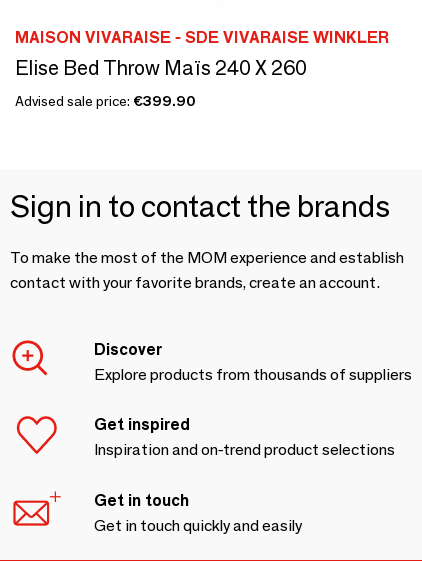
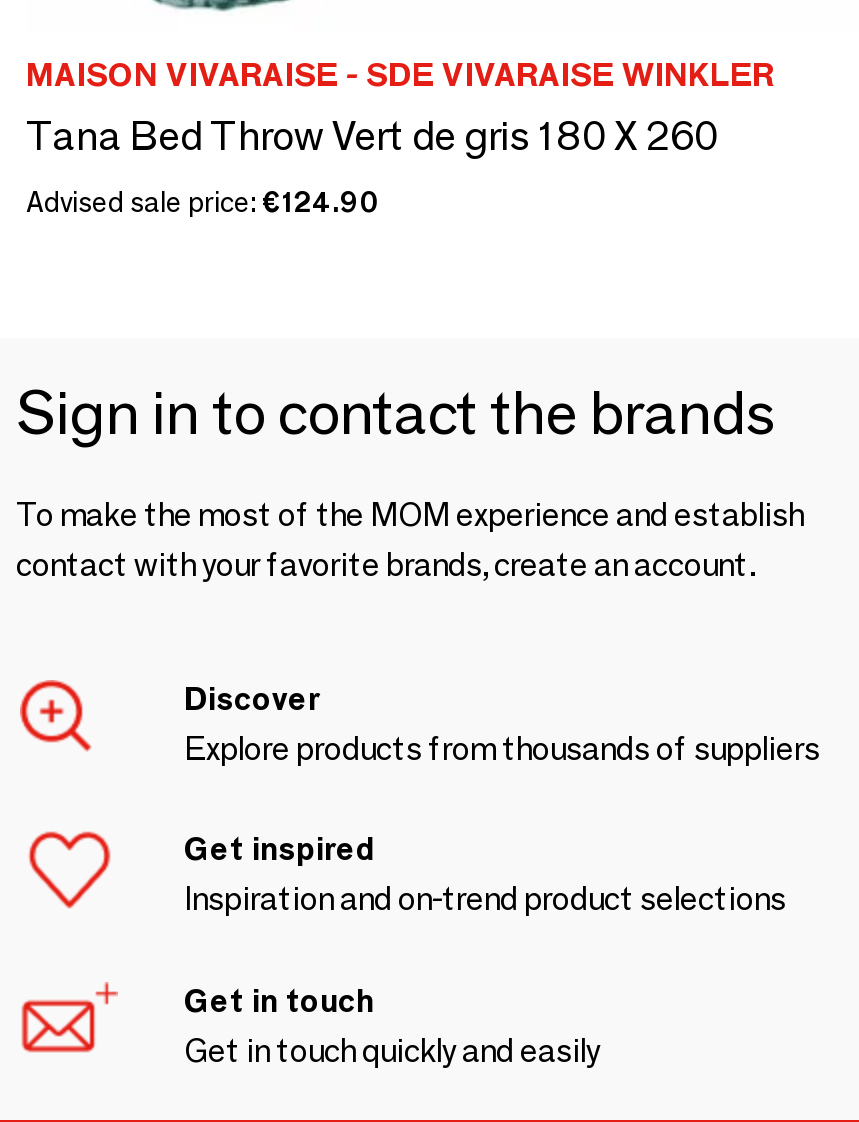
[15,56,307,80] Elise Bed Throw Maïs 240 X 260 -> [26,111,718,159] Tana Bed Throw Vert de gris 180 X 260
[15,92,195,110] Advised sale price: €399.90 -> [26,183,378,219] Advised sale price: €124.90

